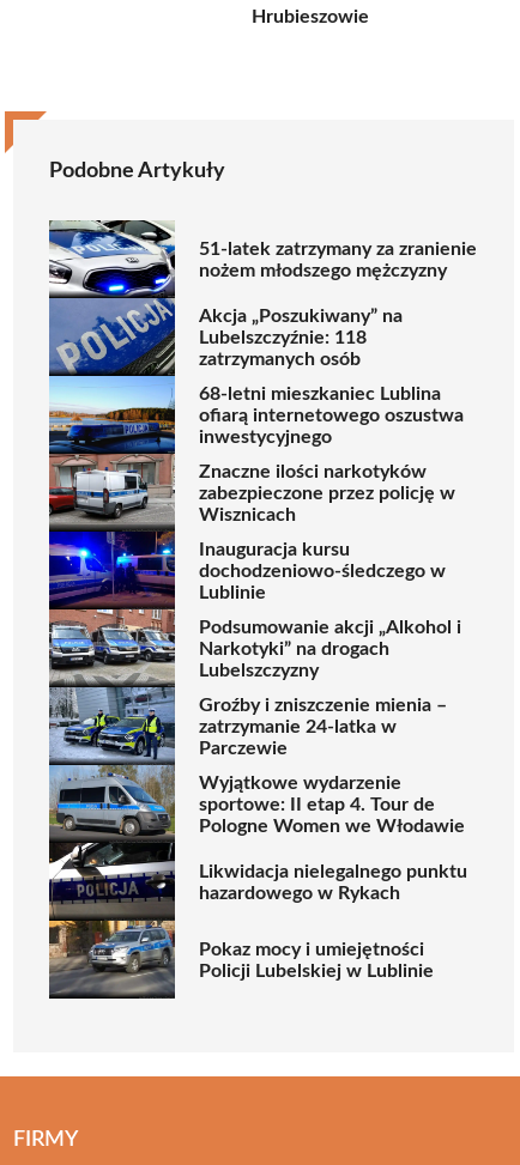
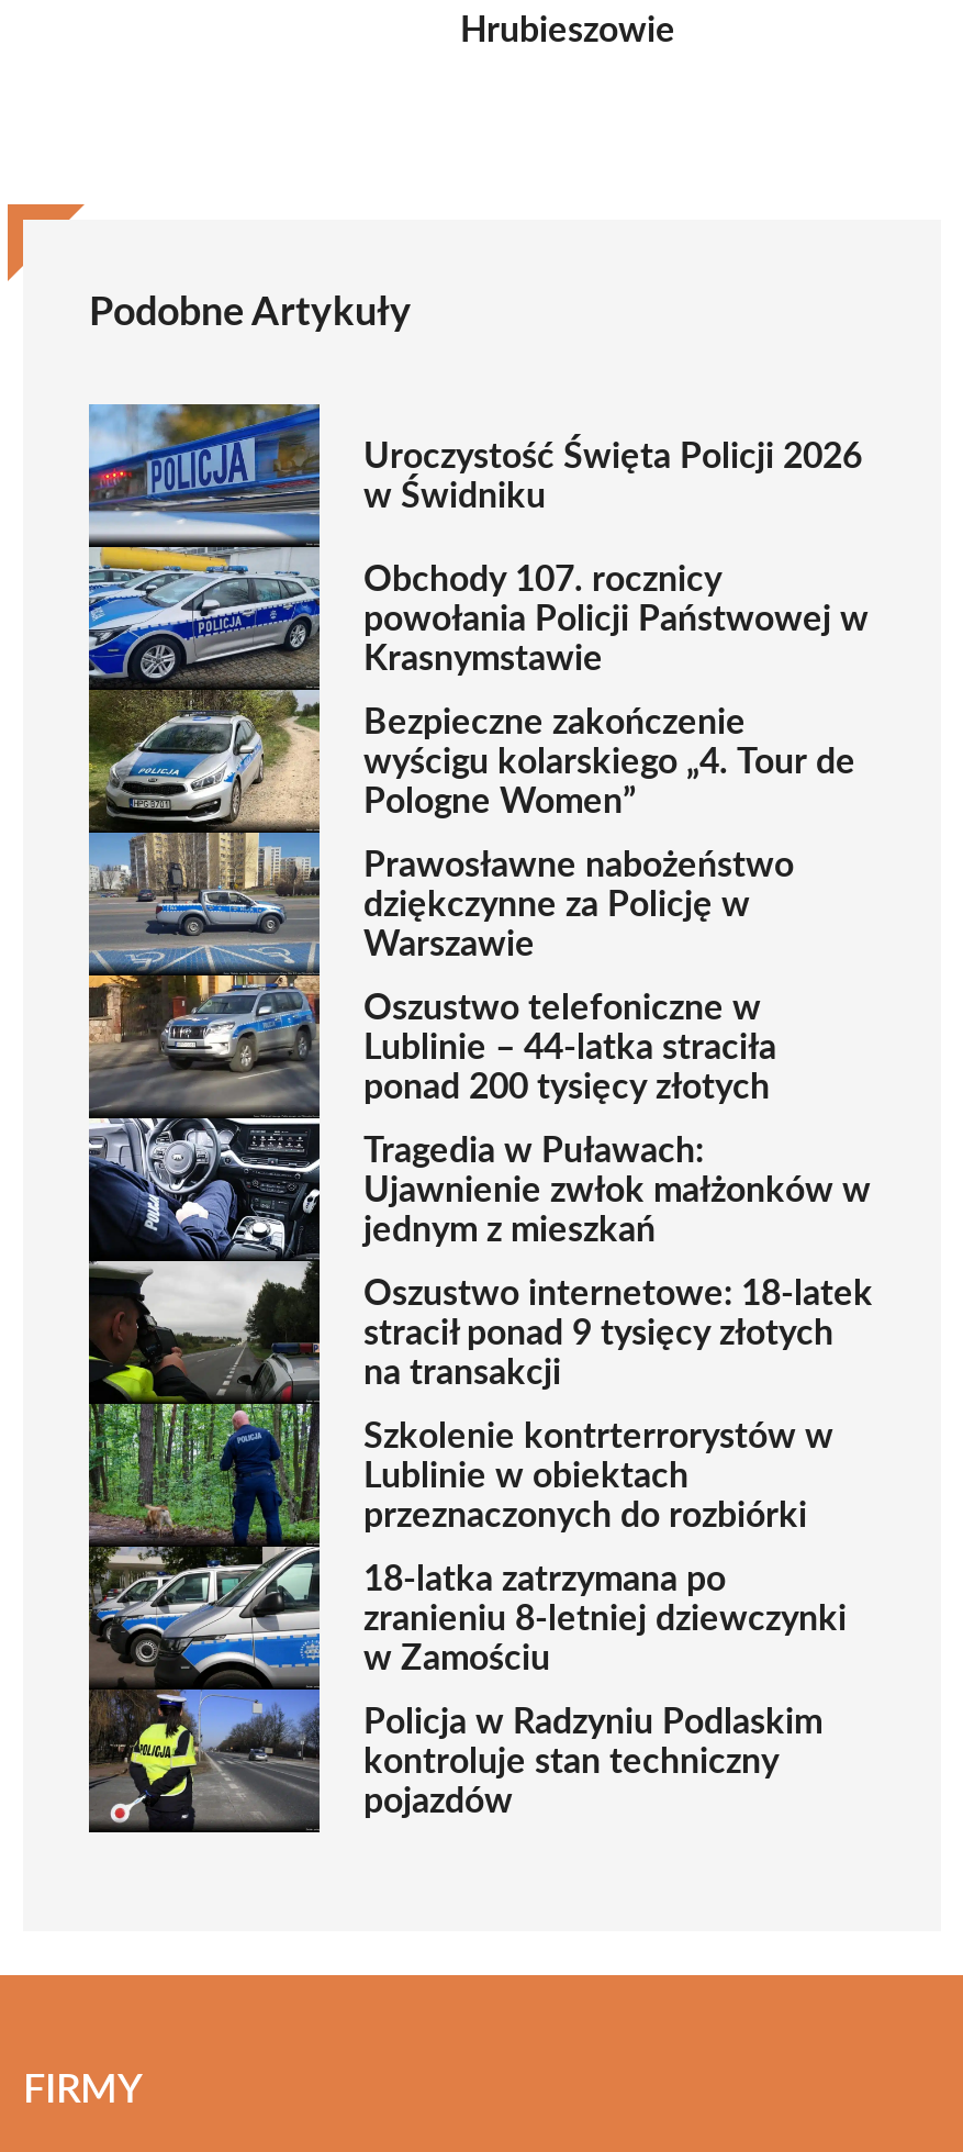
[48,220,477,995] [image] | 51-latek zatrzymany za zranienie | nożem młodszego mężczyzny -> [87,404,862,1828] [image] | Uroczystość Święta Policji 2026 | w Świdniku
[199,306,403,368] Akcja „Poszukiwany” na | Lubelszczyźnie: 118 | zatrzymanych osób -> [363,561,869,676] Obchody 107. rocznicy | powołania Policji Państwowej w | Krasnymstawie
[199,384,464,446] 68-letni mieszkaniec Lublina | ofiarą internetowego oszustwa | inwestycyjnego -> [363,704,855,818] Bezpieczne zakończenie | wyścigu kolarskiego „4. Tour de | Pologne Women”
[199,462,455,524] Znaczne ilości narkotyków | zabezpieczone przez policję w | Wisznicach -> [363,847,794,961] Prawosławne nabożeństwo | dziękczynne za Policję w | Warszawie
[199,539,446,602] Inauguracja kursu | dochodzeniowo-śledczego w | Lublinie -> [363,990,776,1104] Oszustwo telefoniczne w | Lublinie – 44-latka straciła | ponad 200 tysięcy złotych
[199,617,461,679] Podsumowanie akcji „Alkohol i | Narkotyki” na drogach | Lubelszczyzny -> [363,1133,871,1247] Tragedia w Puławach: | Ujawnienie zwłok małżonków w | jednym z mieszkań
[199,695,447,757] Groźby i zniszczenie mienia – | zatrzymanie 24-latka w | Parczewie -> [363,1275,873,1390] Oszustwo internetowe: 18-latek | stracił ponad 9 tysięcy złotych | na transakcji
[199,773,465,835] Wyjątkowe wydarzenie | sportowe: II etap 4. Tour de | Pologne Women we Włodawie -> [363,1418,833,1532] Szkolenie kontrterrorystów w | Lublinie w obiektach | przeznaczonych do rozbiórki
[199,861,467,902] Likwidacja nielegalnego punktu | hazardowego w Rykach -> [363,1561,847,1675] 18-latka zatrzymana po | zranieniu 8-letniej dziewczynki | w Zamościu
[199,939,434,980] Pokaz mocy i umiejętności | Policji Lubelskiej w Lublinie -> [363,1704,822,1818] Policja w Radzyniu Podlaskim | kontroluje stan techniczny | pojazdów

